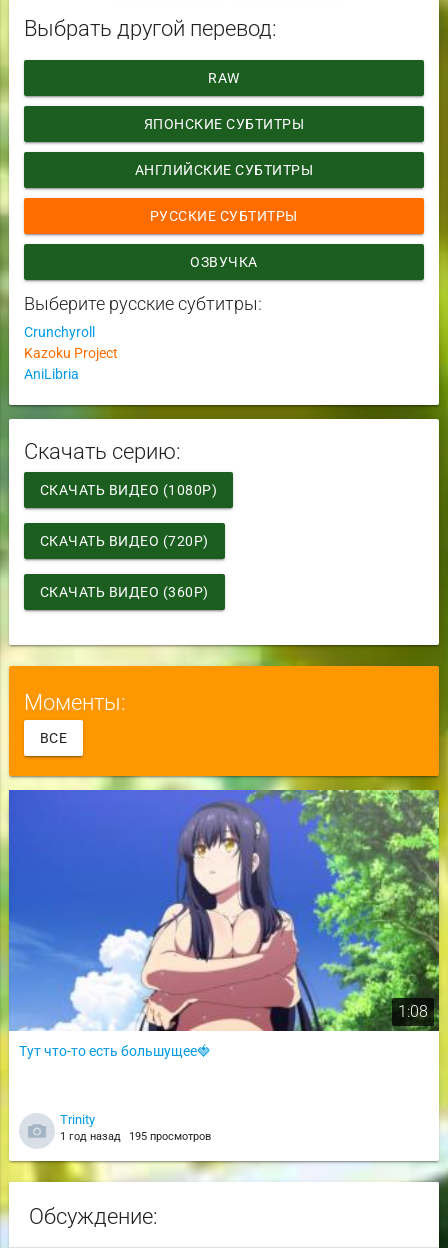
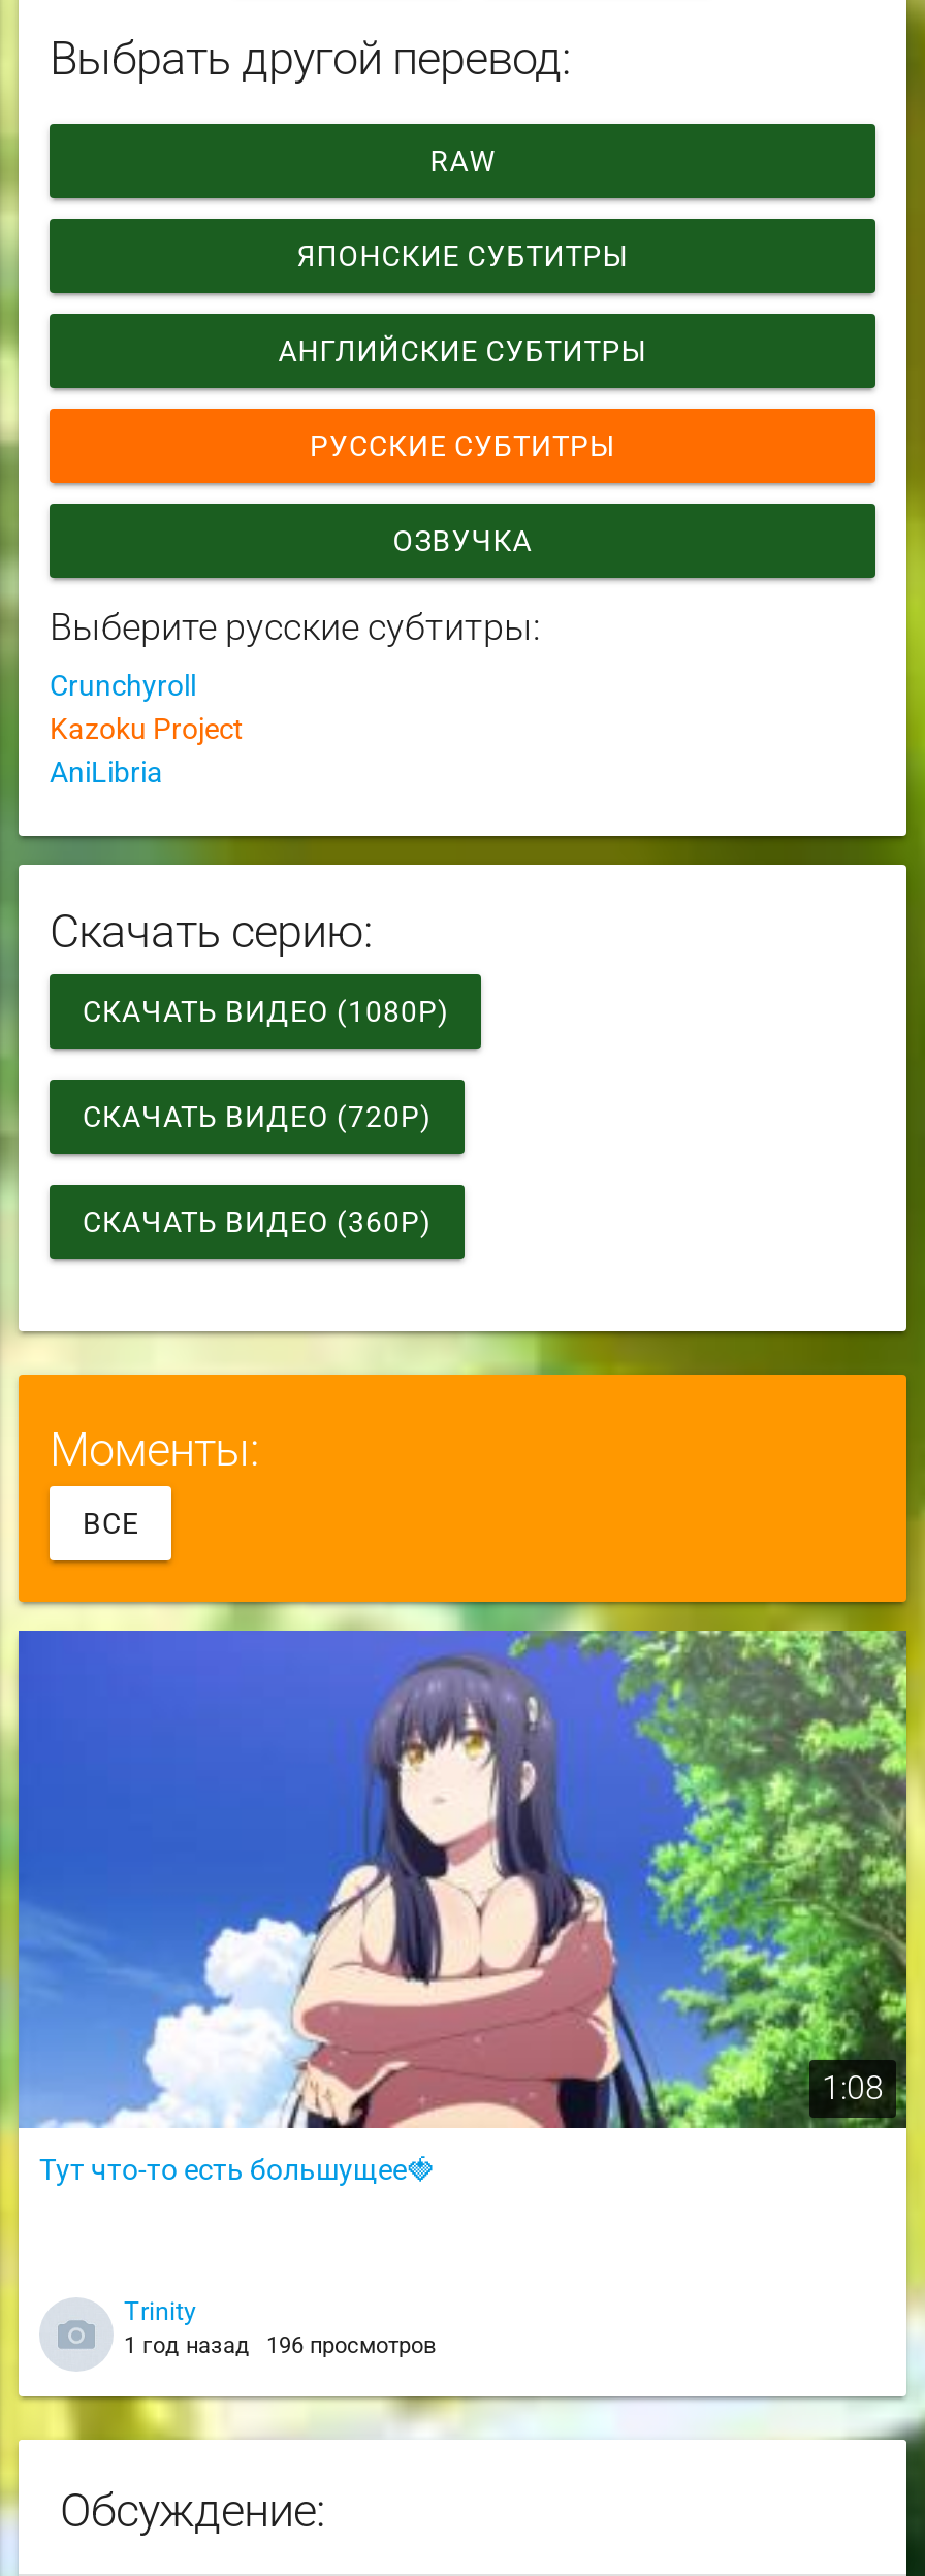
[60,1130,211,1143] 1 год назад 195 просмотров -> [124,2333,436,2360] 1 год назад 196 просмотров

